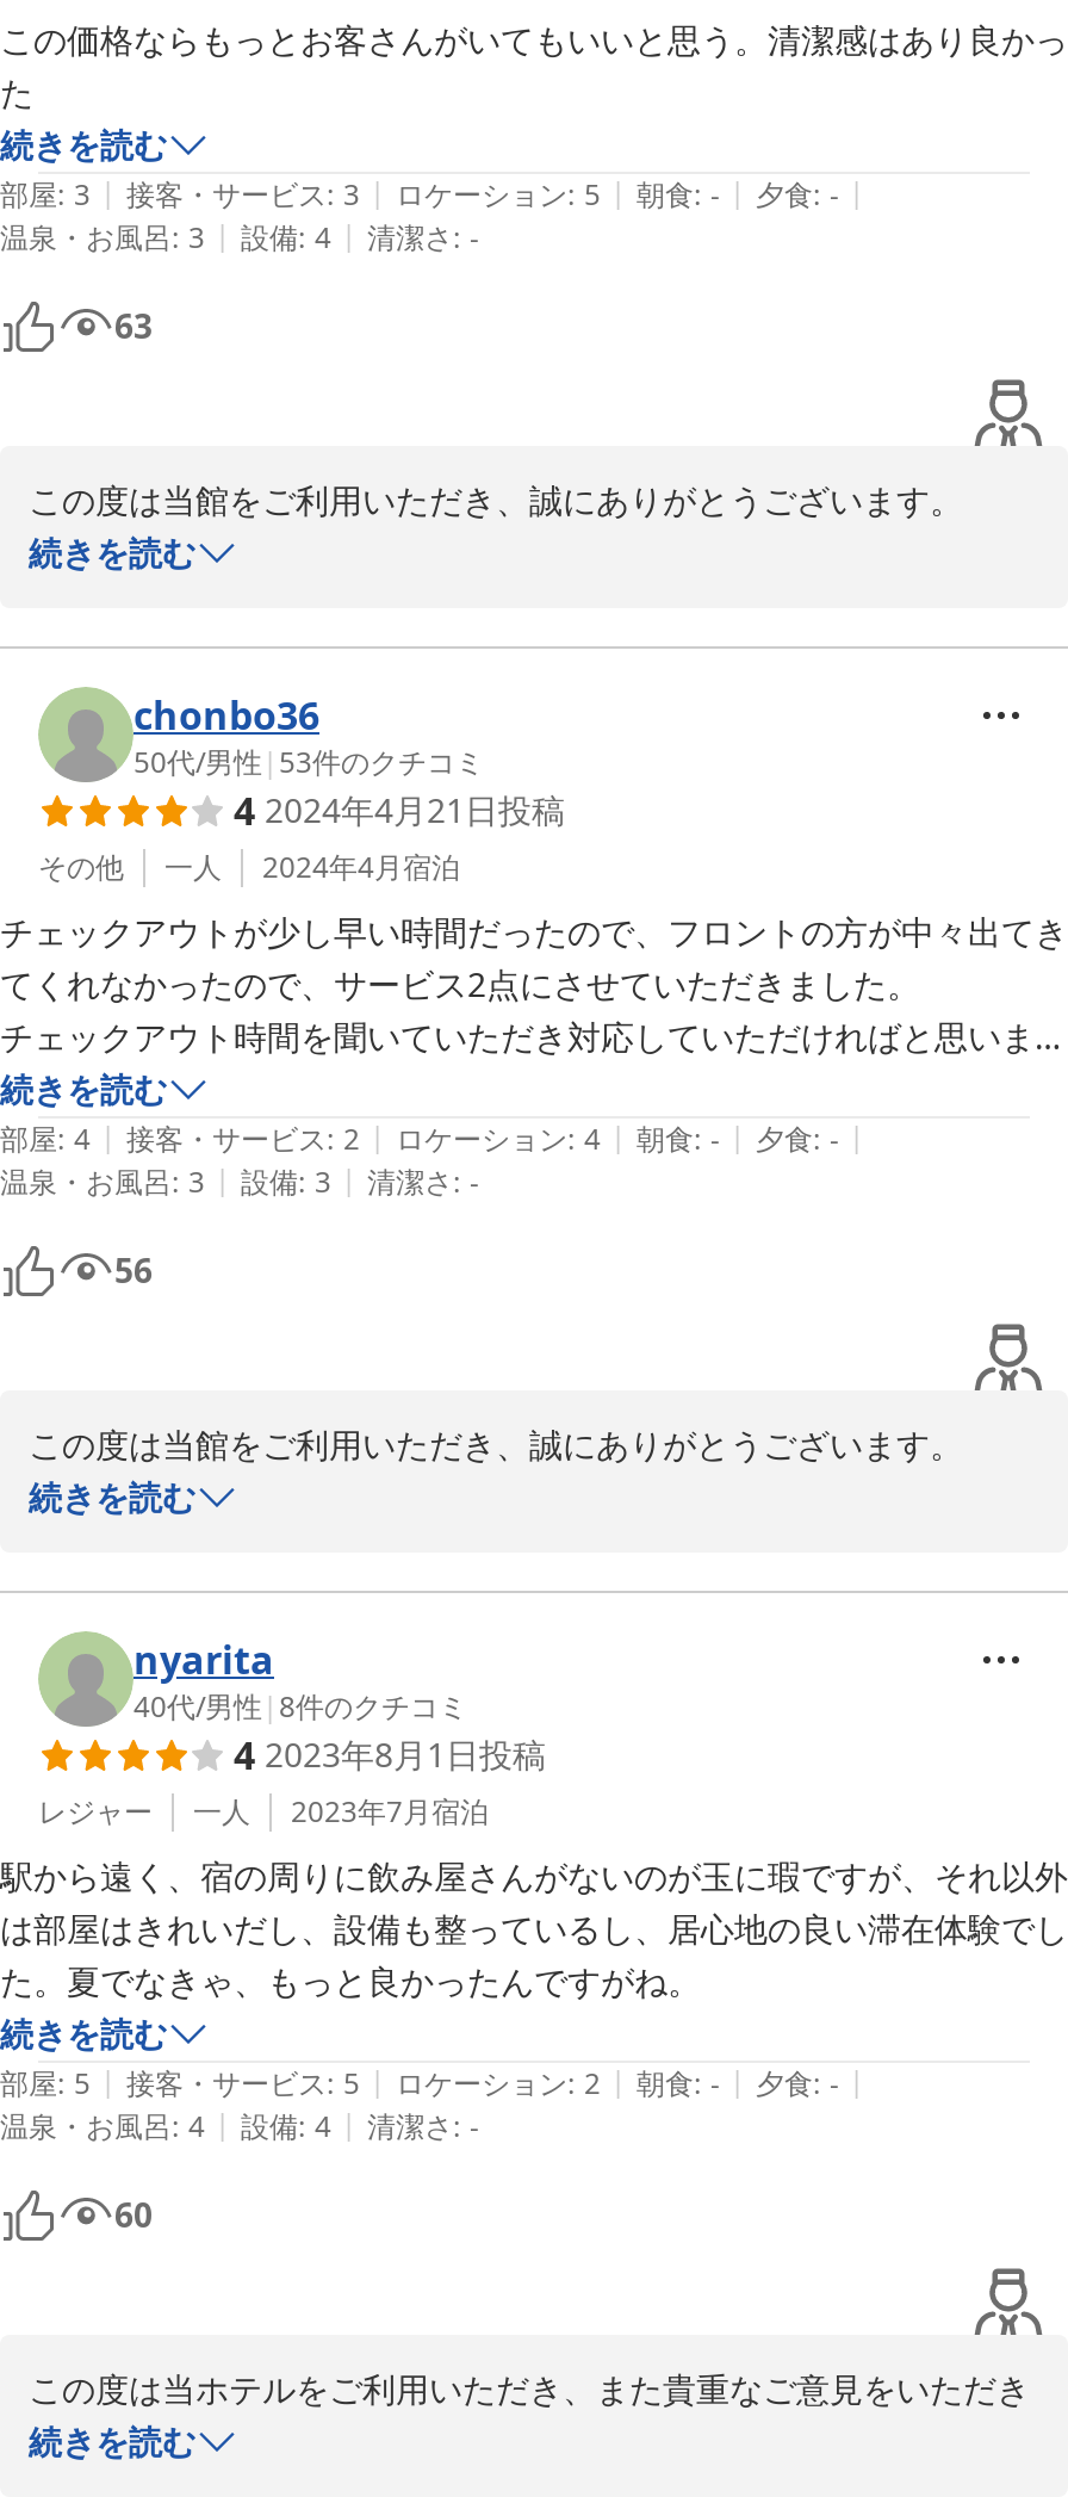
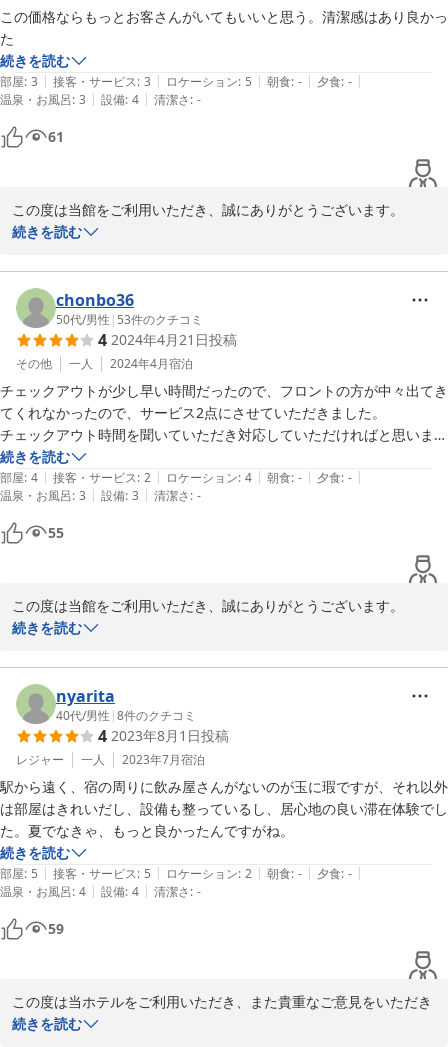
[114,303,153,348] 63 -> [48,127,64,146] 61
[114,1247,153,1293] 56 -> [48,523,64,542] 55
[114,2192,153,2237] 60 -> [48,919,64,938] 59

